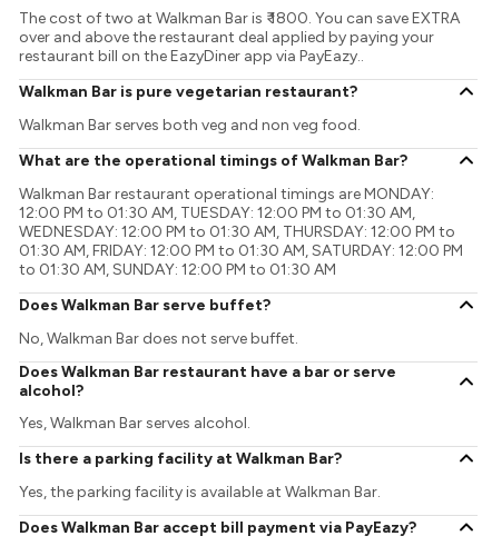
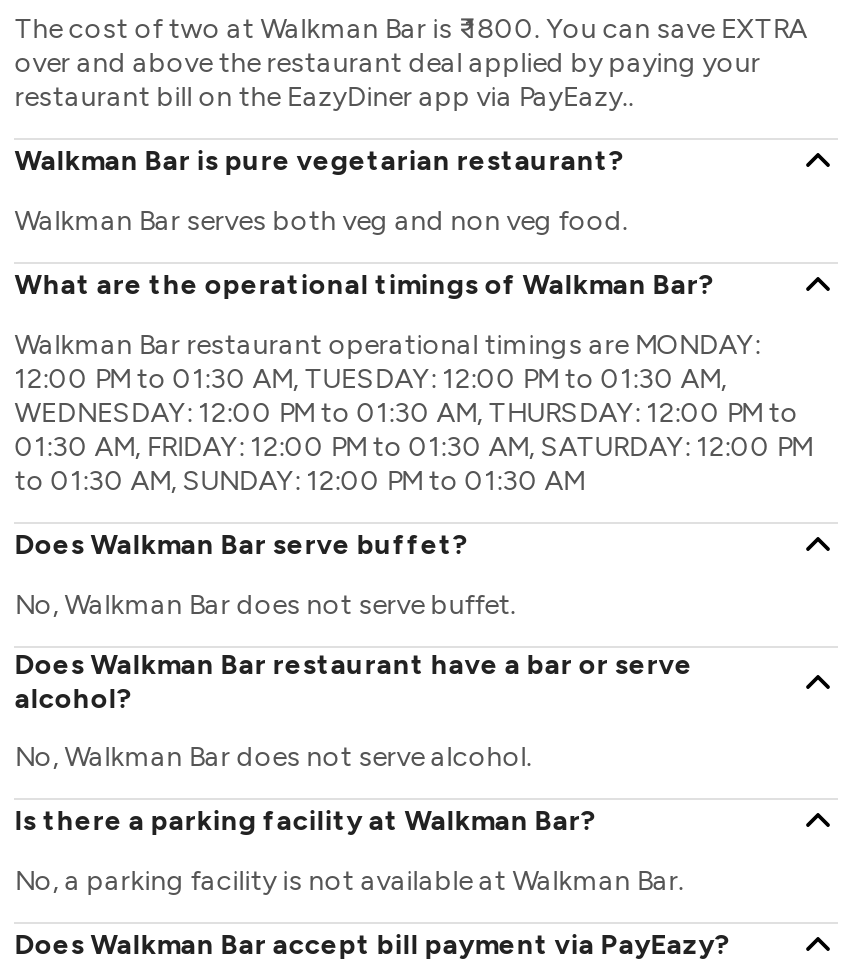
[19,414,251,433] Yes, Walkman Bar serves alcohol. -> [15,740,533,774] No, Walkman Bar does not serve alcohol.
[19,483,381,502] Yes, the parking facility is available at Walkman Bar. -> [15,864,685,898] No, a parking facility is not available at Walkman Bar.

